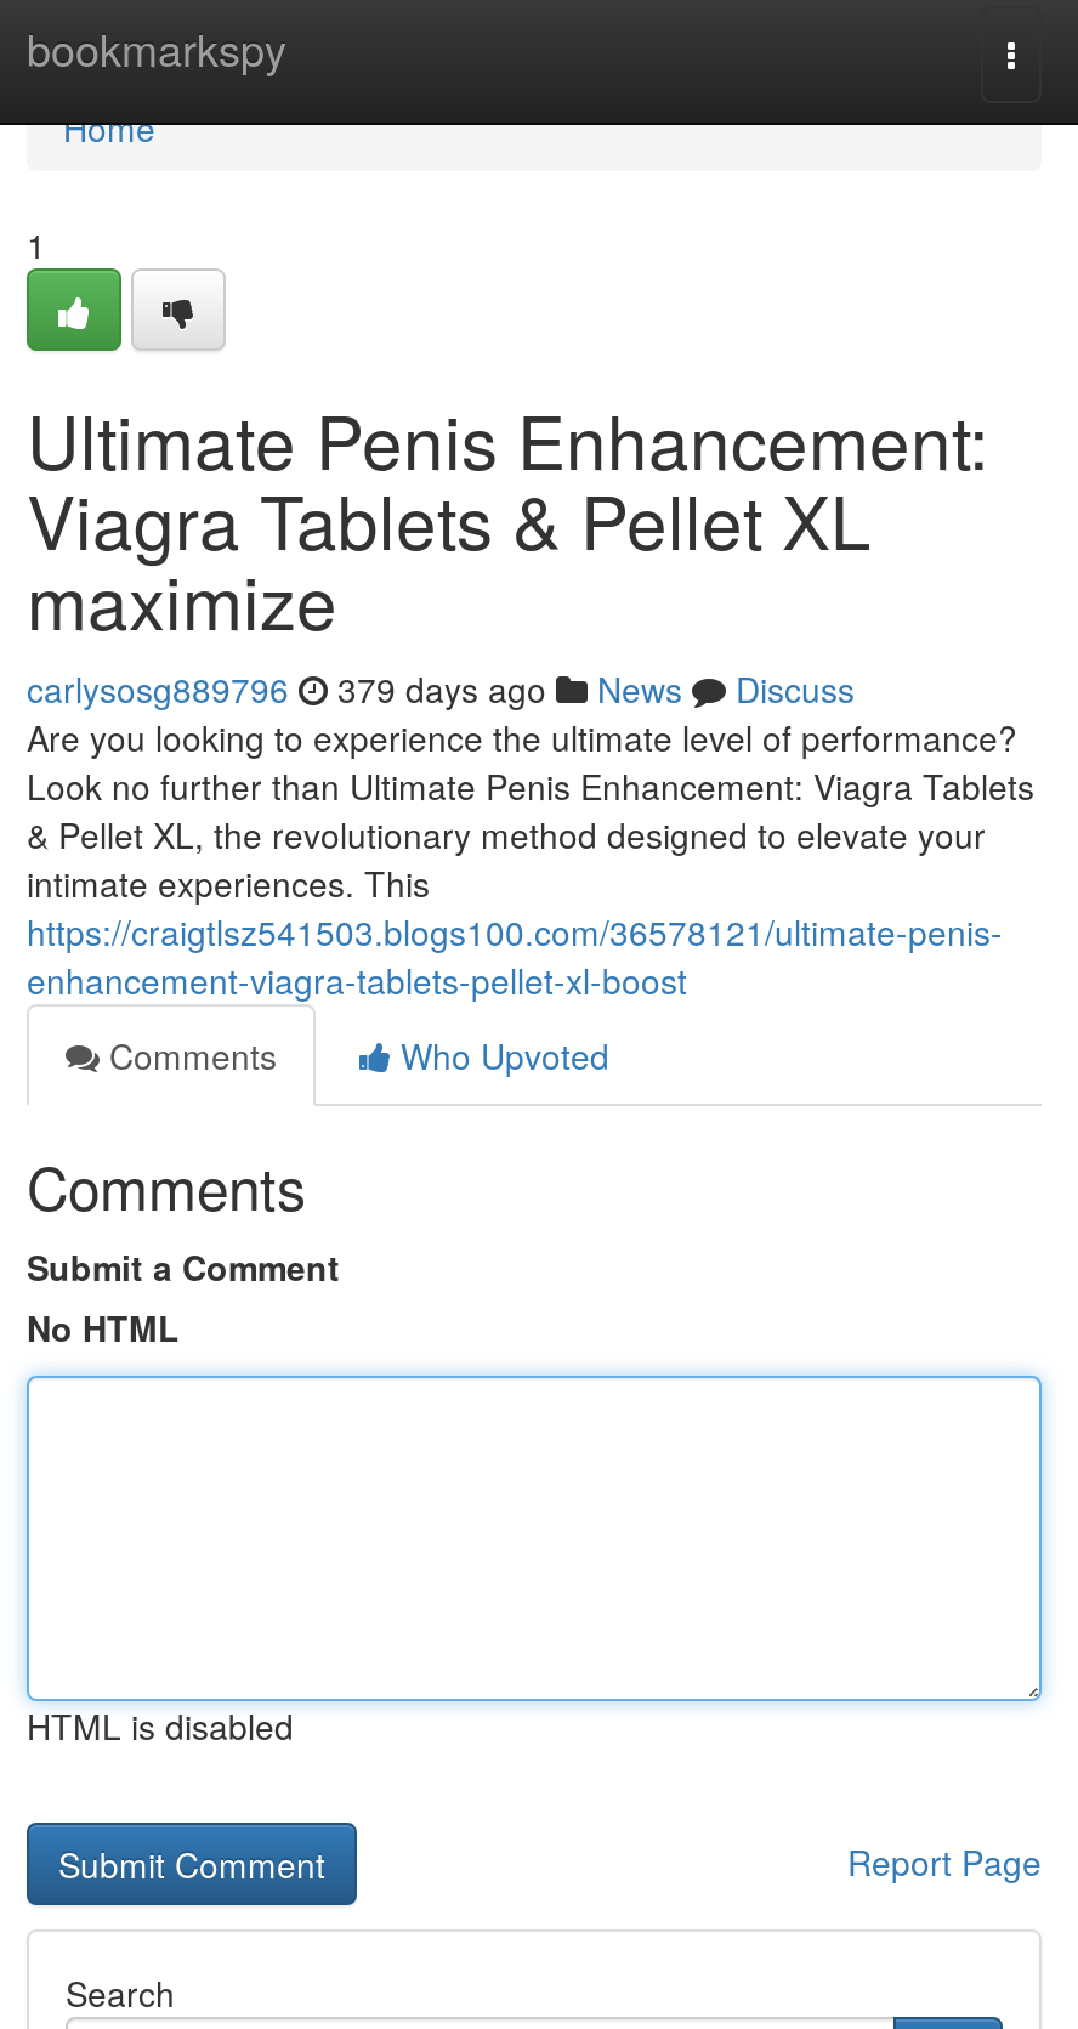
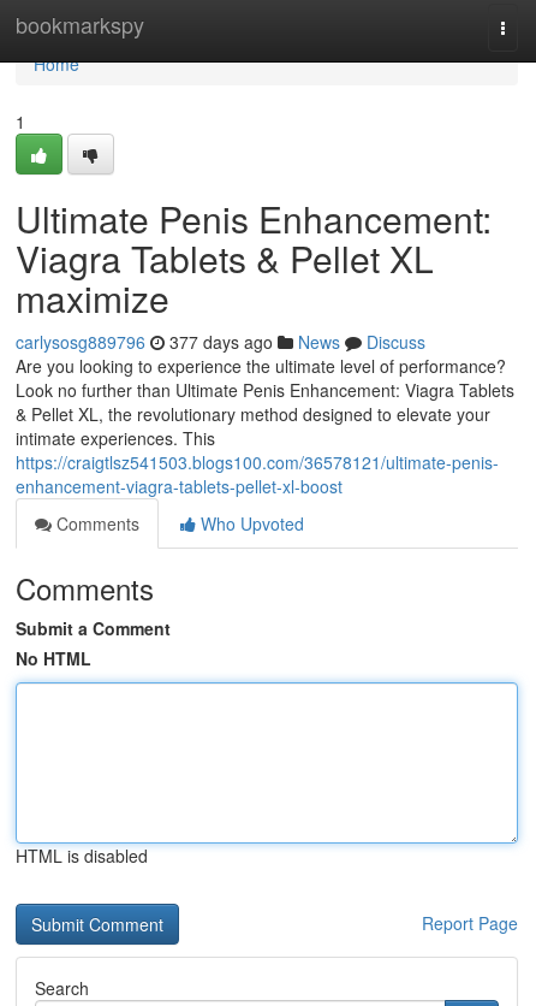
[27,664,855,713] carlysosg889796 379 days ago News Discuss -> [16,330,425,354] carlysosg889796 377 days ago News Discuss

